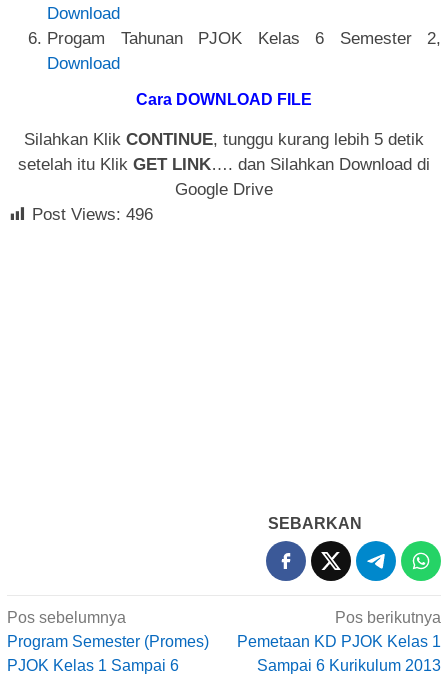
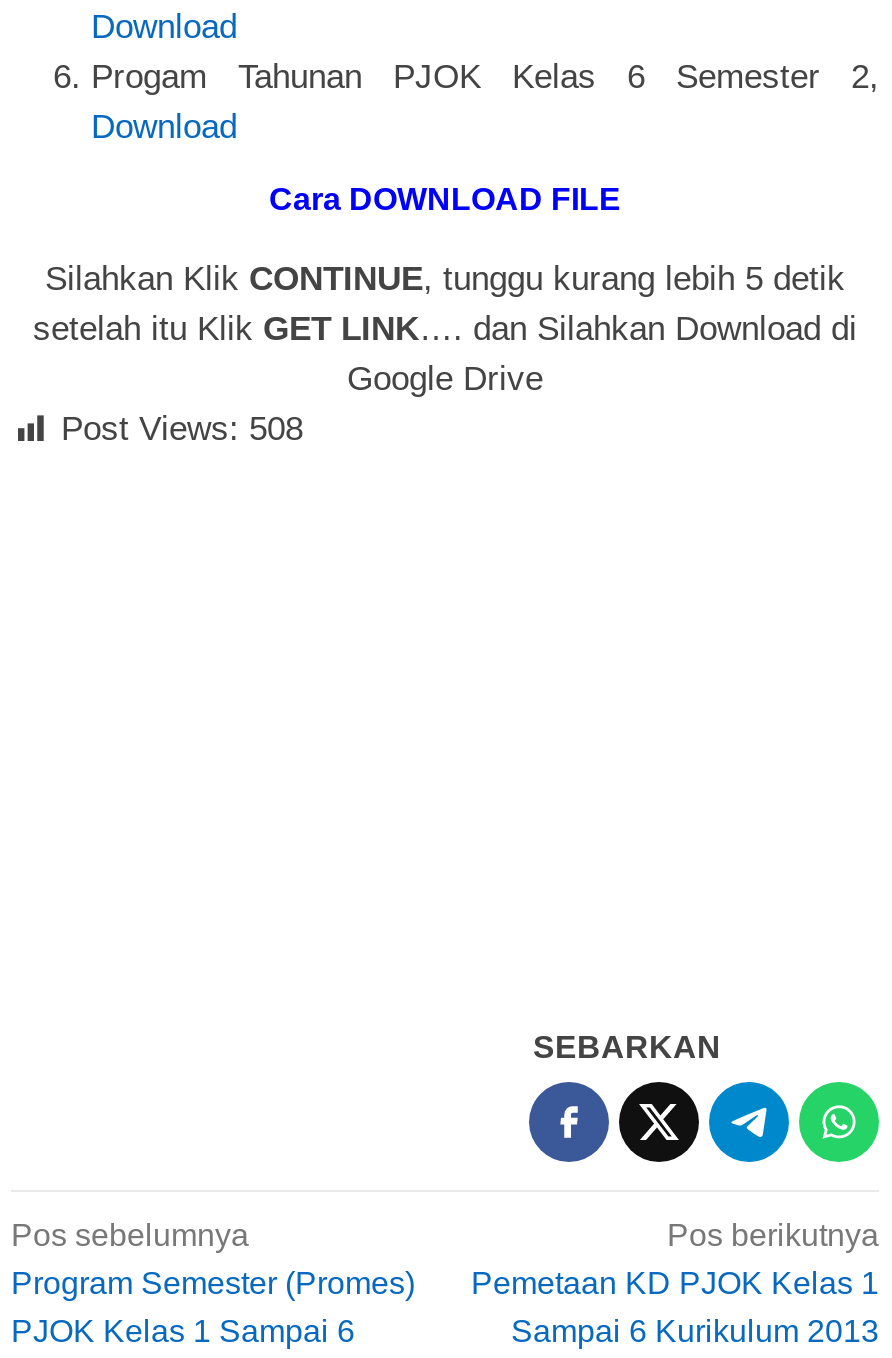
[32,205,153,224] Post Views: 496 -> [61,410,303,448] Post Views: 508

